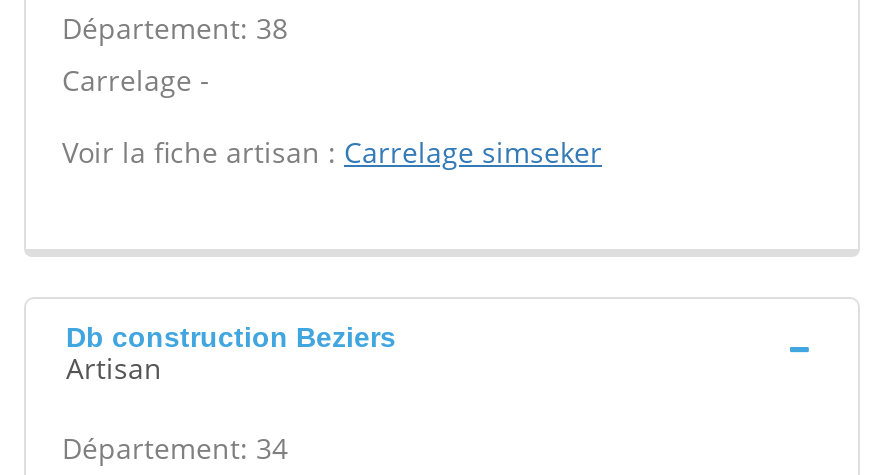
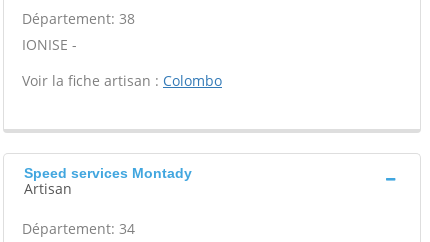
[62,61,210,99] Carrelage - -> [22,35,77,54] IONISE -
[62,133,602,171] Voir la fiche artisan : Carrelage simseker -> [22,71,222,90] Voir la fiche artisan : Colombo
[66,321,396,353] Db construction Beziers -> [24,165,192,181] Speed services Montady

